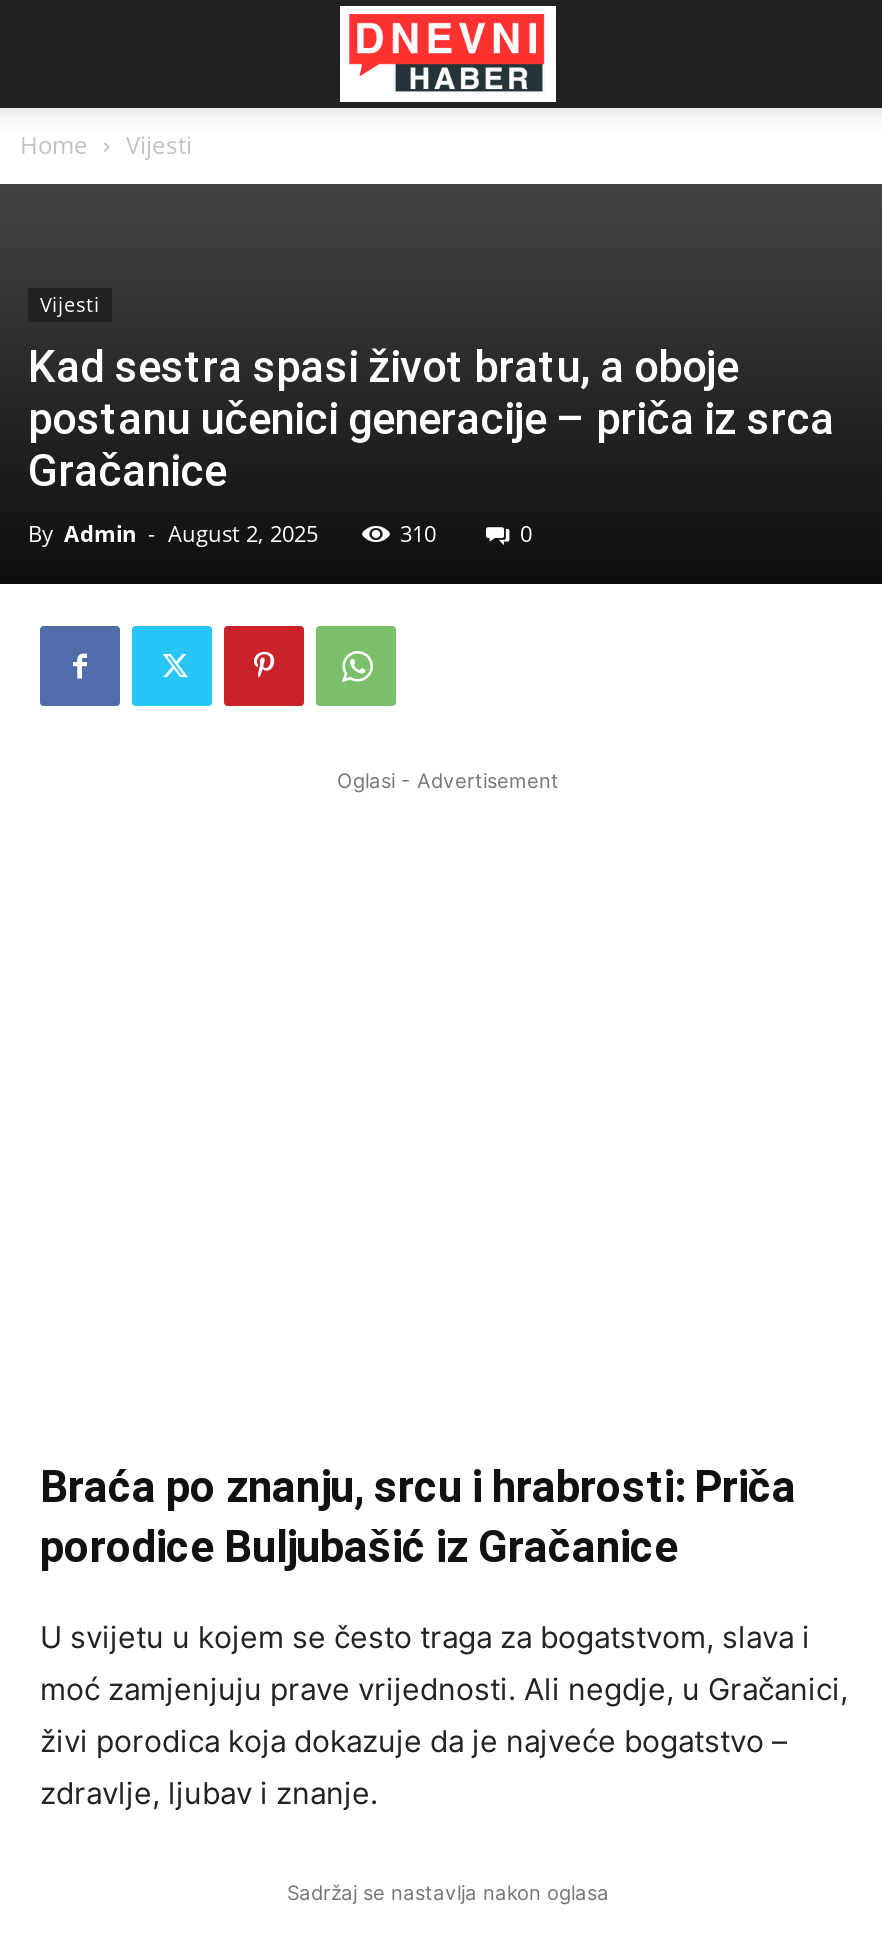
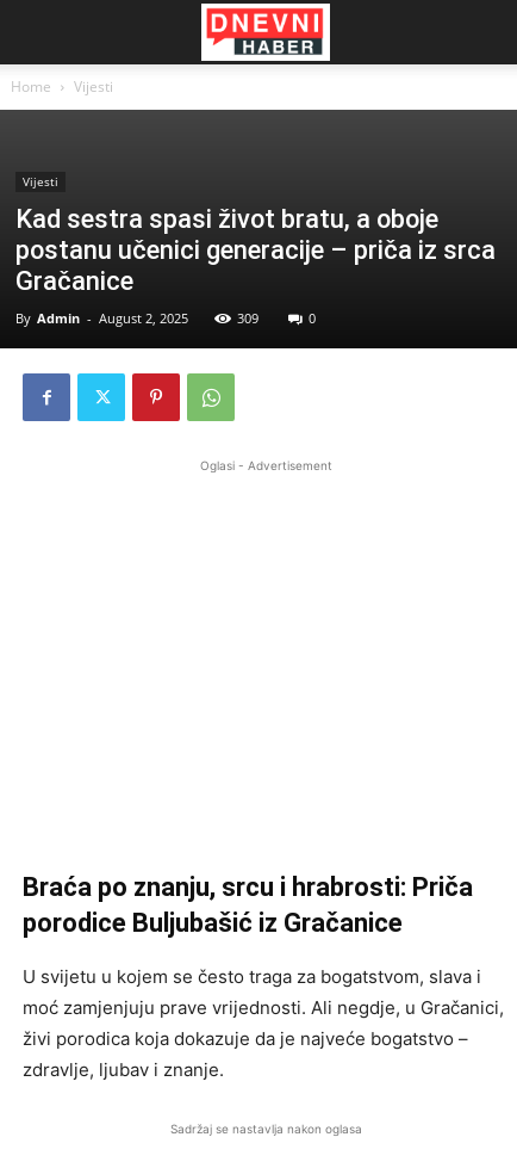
[400,518,436,548] 310 -> [237,309,258,327] 309

